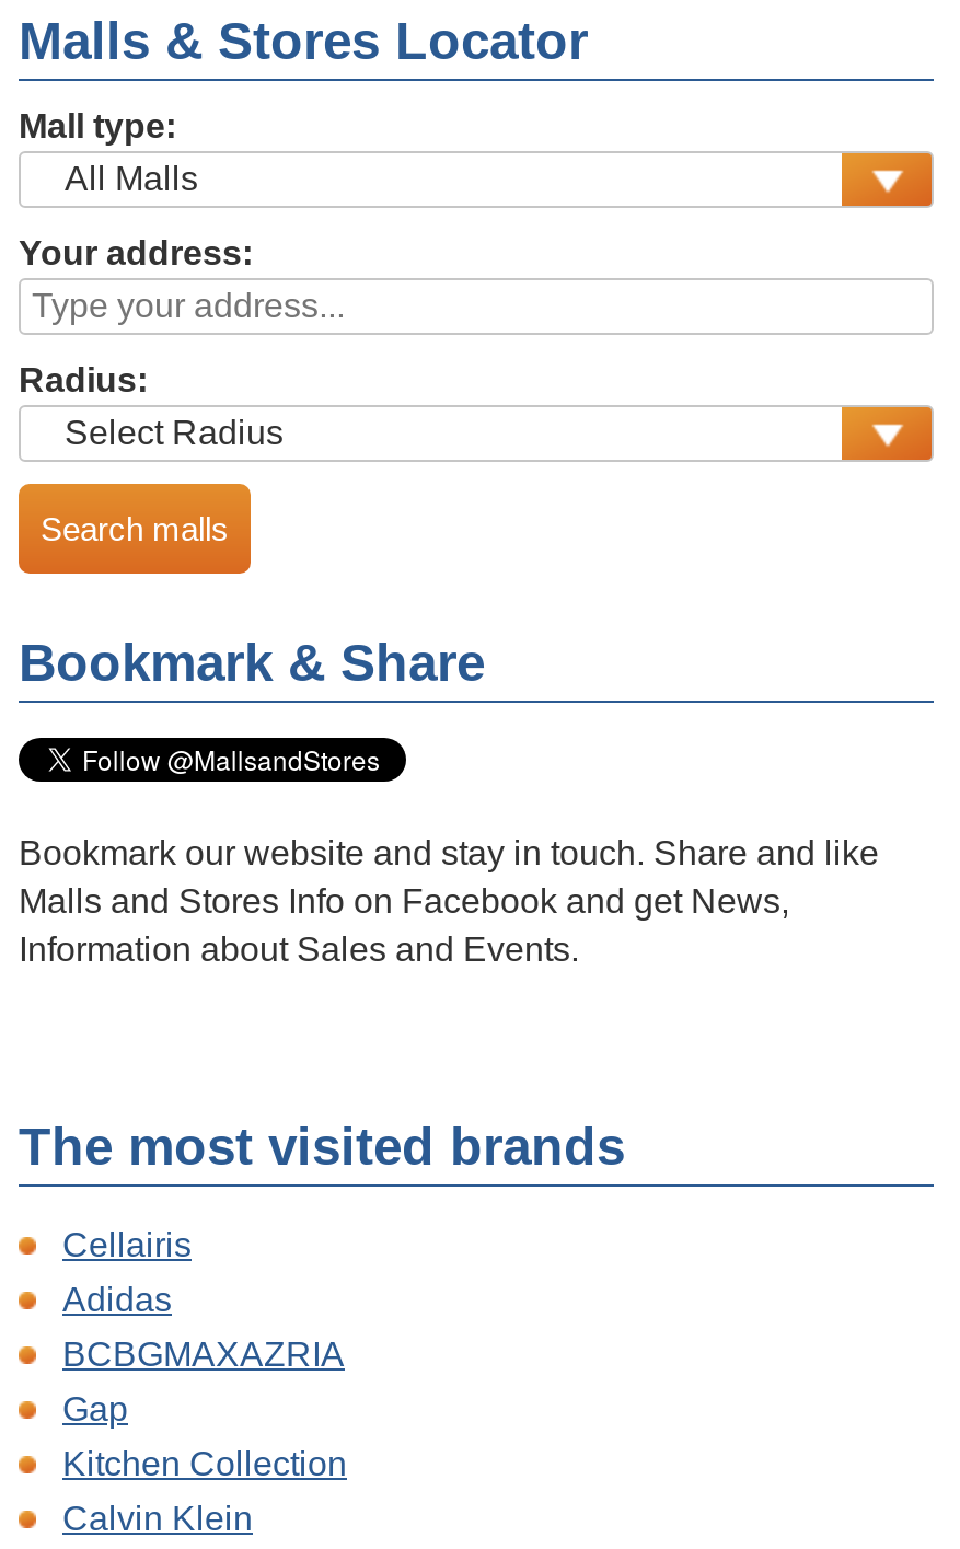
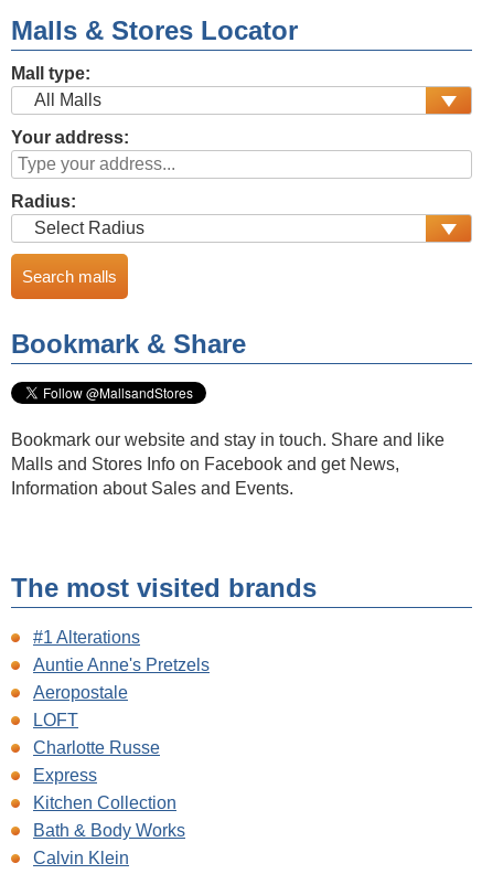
[62,1226,345,1427] Cellairis | Adidas | BCBGMAXAZRIA | Gap -> [33,628,210,785] #1 Alterations | Auntie Anne's Pretzels | Aeropostale | LOFT | Charlotte Russe | Express
none -> [33,821,185,840] Bath & Body Works

